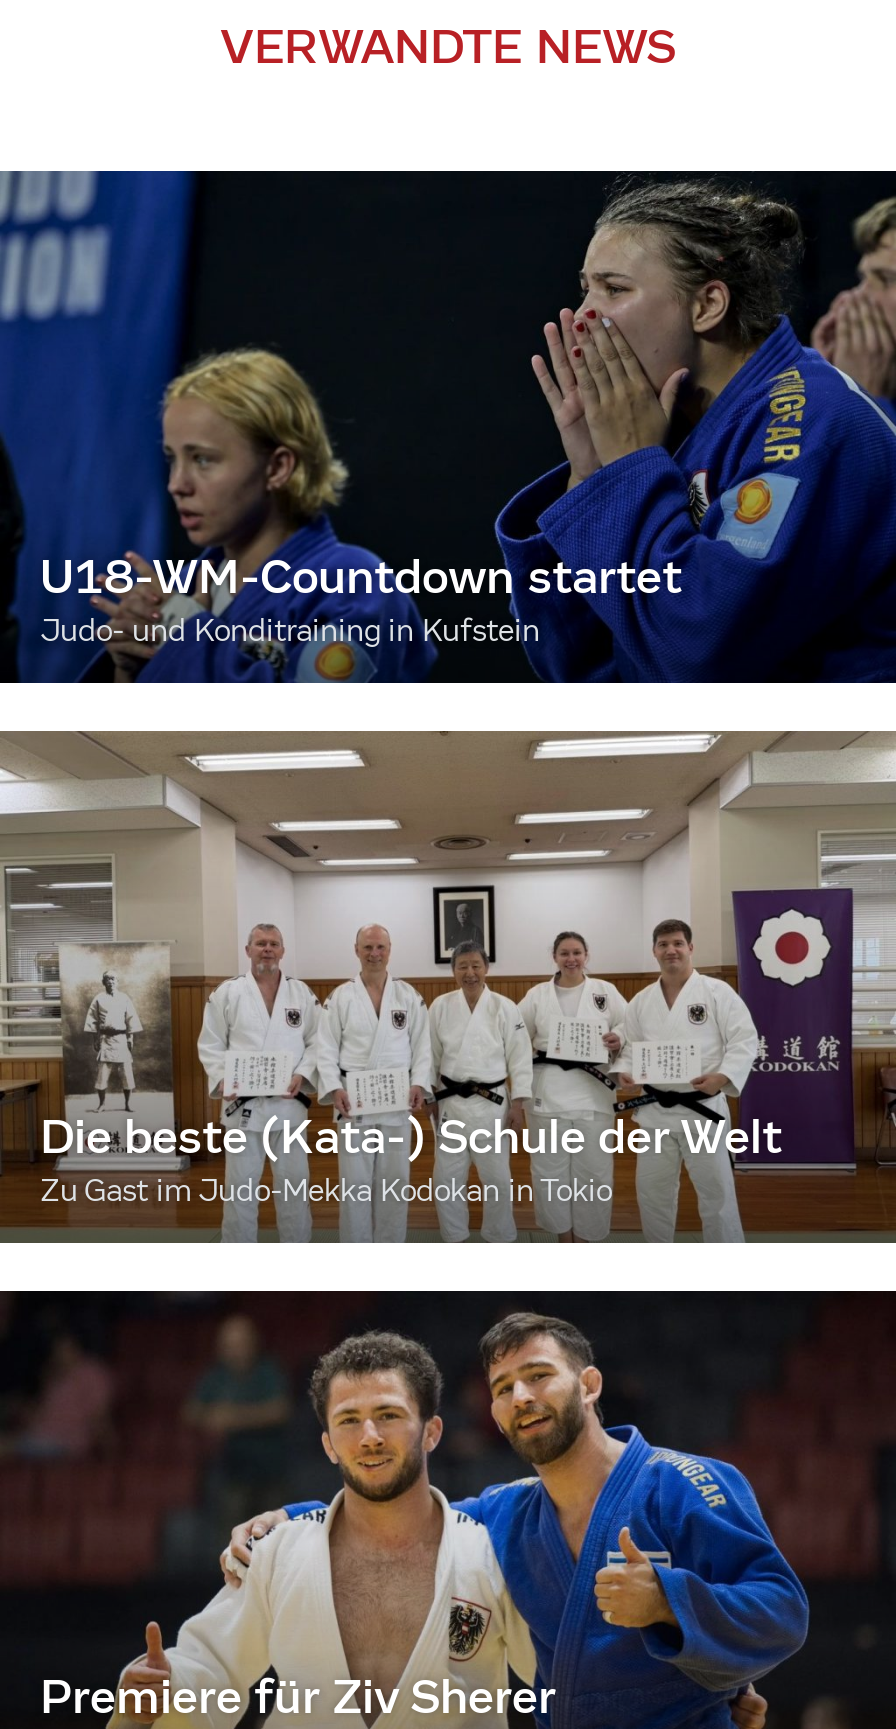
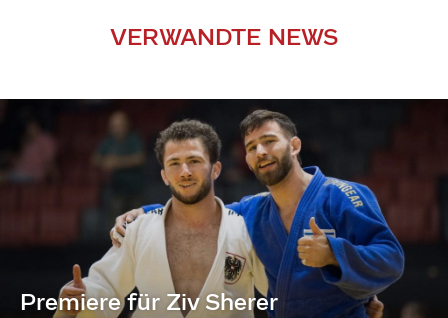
[6,169,890,685] [image] | U18-WM-Countdown startet | Judo- und Konditraining in Kufstein -> none
[6,729,890,1245] [image] | Die beste (Kata-) Schule der Welt | Zu Gast im Judo-Mekka Kodokan in Tokio -> none

